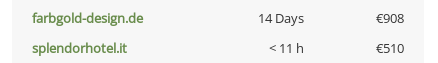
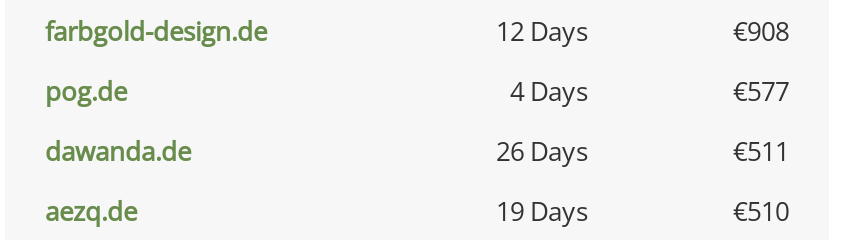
[257,9,303,27] 14 Days -> [496,13,588,49] 12 Days
[32,39,303,57] splendorhotel.it | < 11 h -> [45,73,789,229] pog.de | 4 Days | €577 | dawanda.de | 26 Days | €511 | aezq.de | 19 Days

